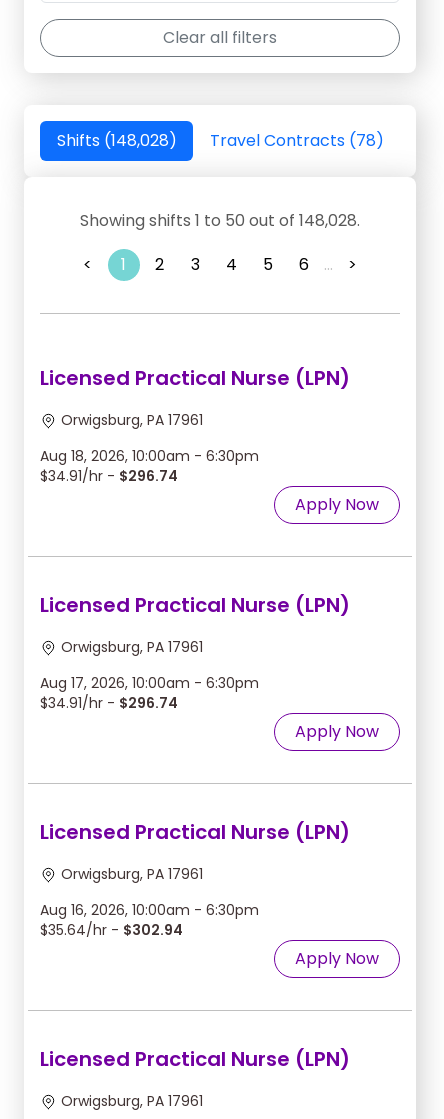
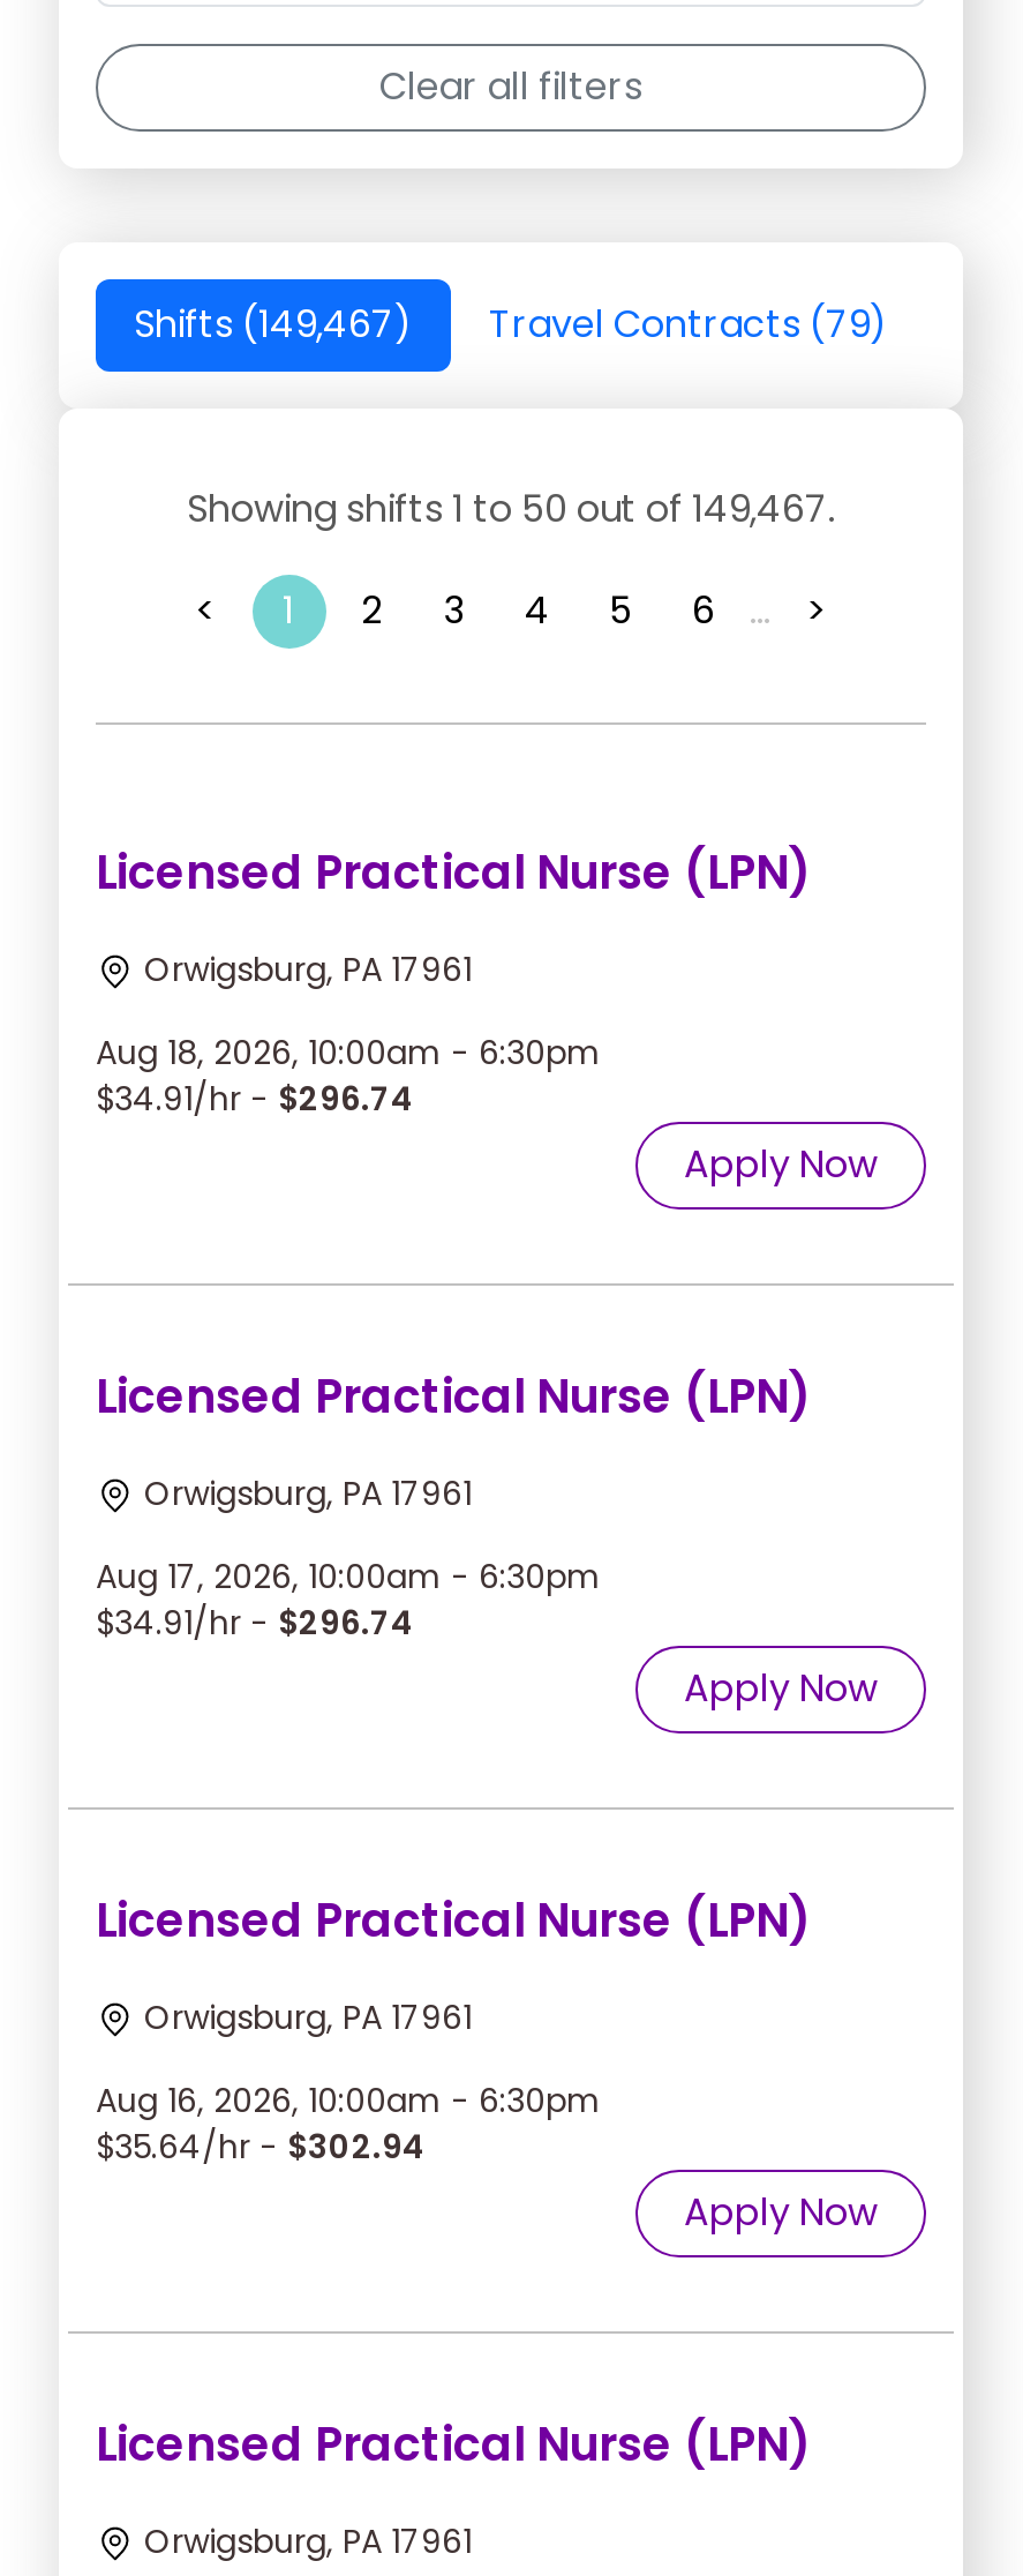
[56,129,176,152] Shifts (148,028) -> [134,298,413,351] Shifts (149,467)
[209,129,383,152] Travel Contracts (78) -> [489,298,888,351] Travel Contracts (79)
[80,209,360,232] Showing shifts 1 to 50 out of 148,028. -> [187,483,835,536] Showing shifts 1 to 50 out of 149,467.

